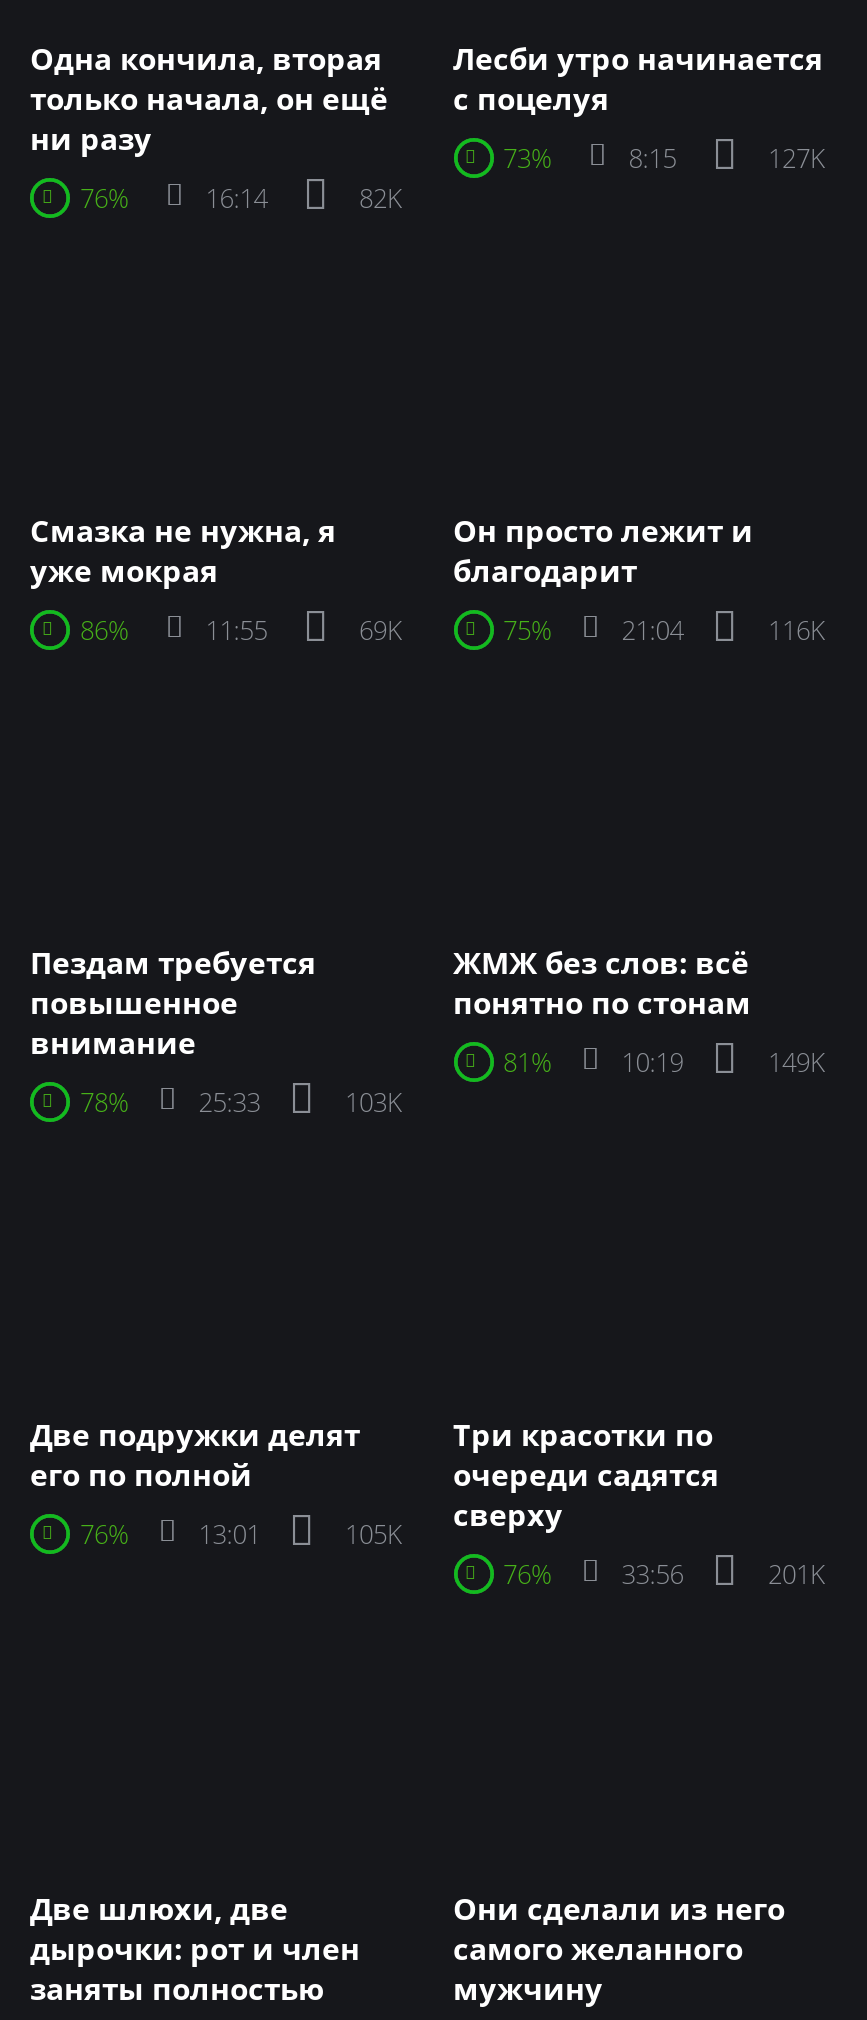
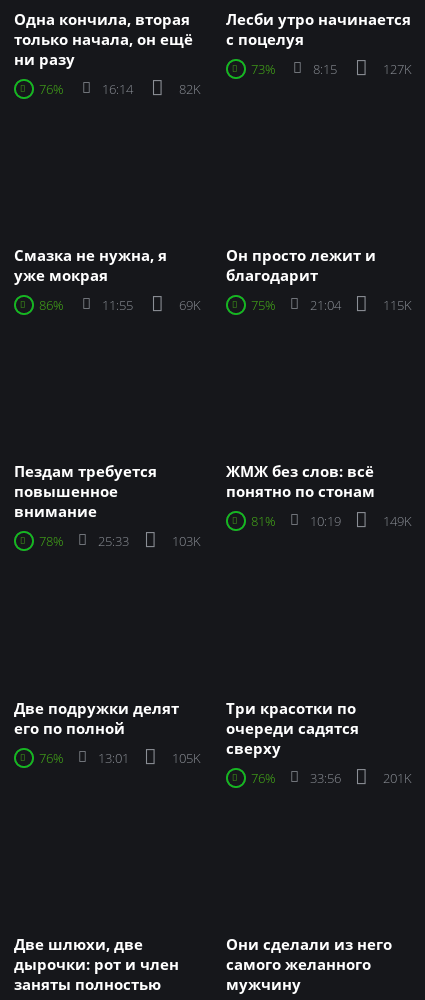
[768,612,826,648] 116K -> [383,296,412,314] 115K

